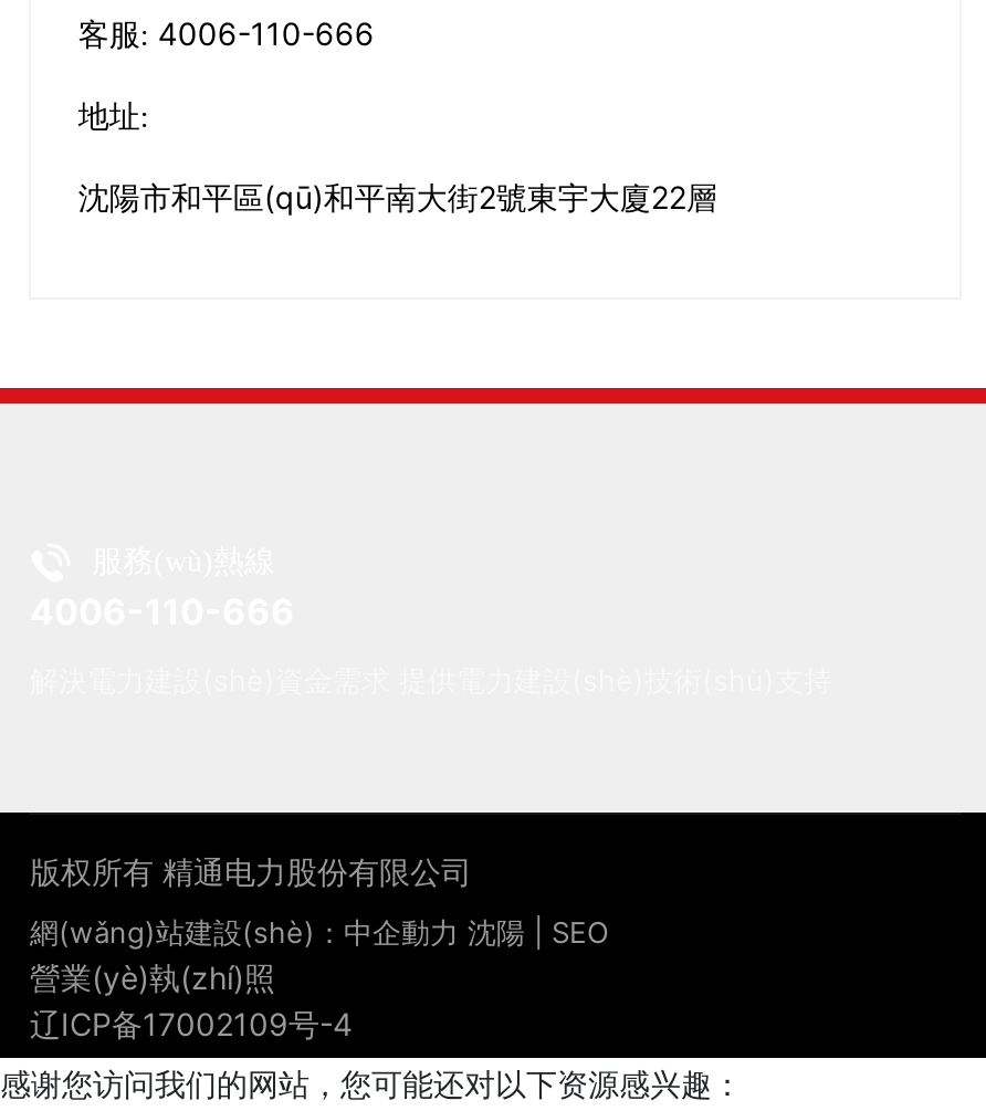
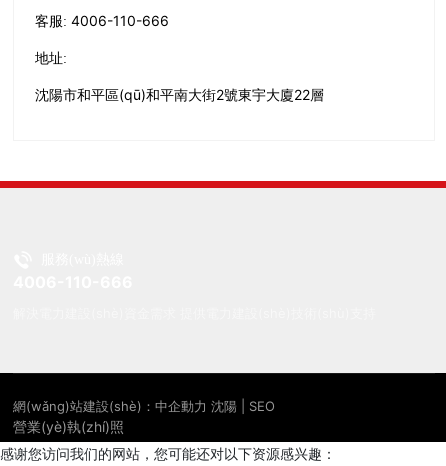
[30,853,472,890] 版权所有 精通电力股份有限公司 -> none
[30,1005,352,1043] 辽ICP备17002109号-4 -> none

